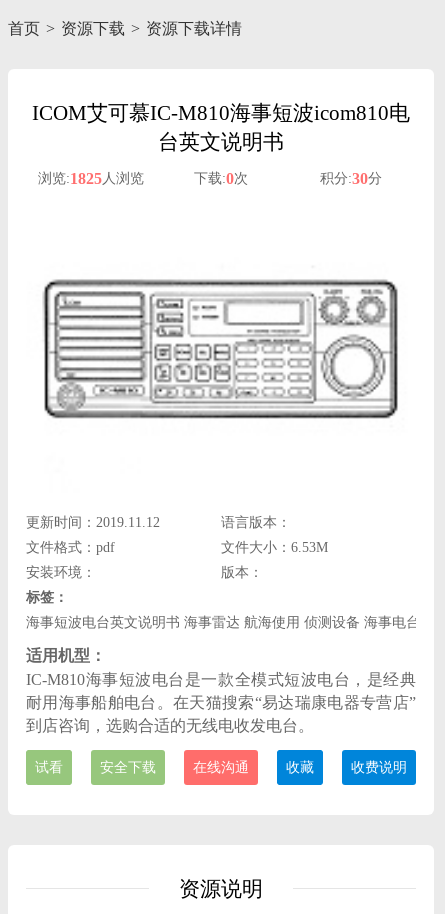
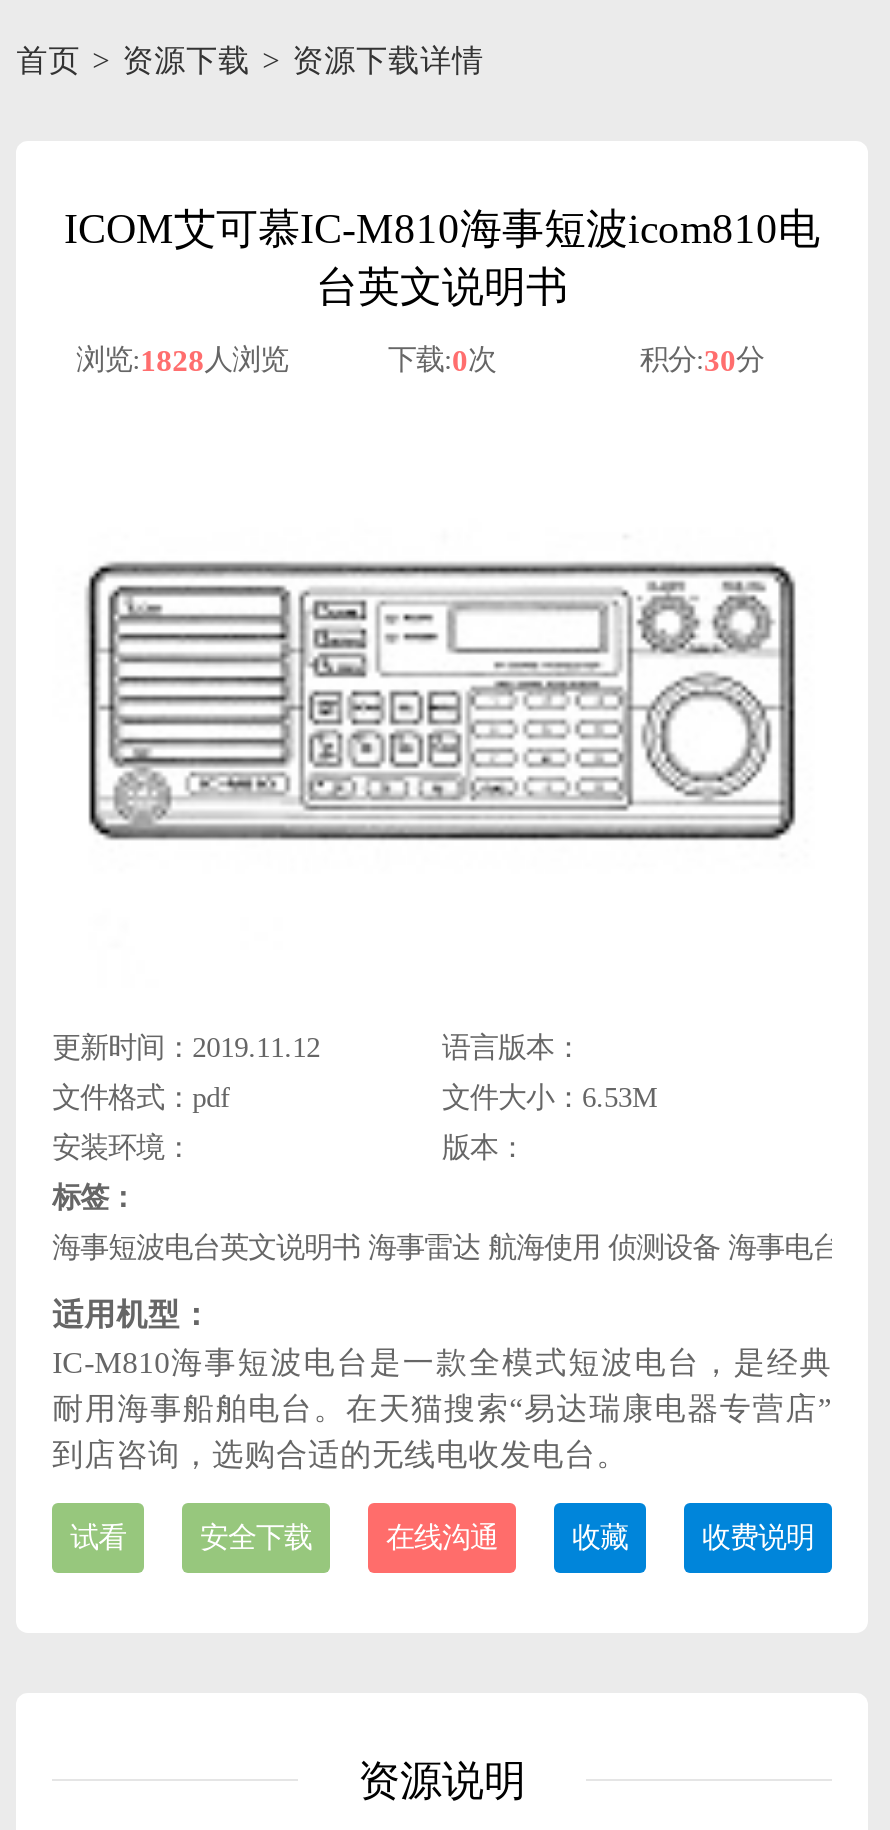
[38,170,144,187] 浏览:1825人浏览 -> [76,342,288,376] 浏览:1828人浏览

